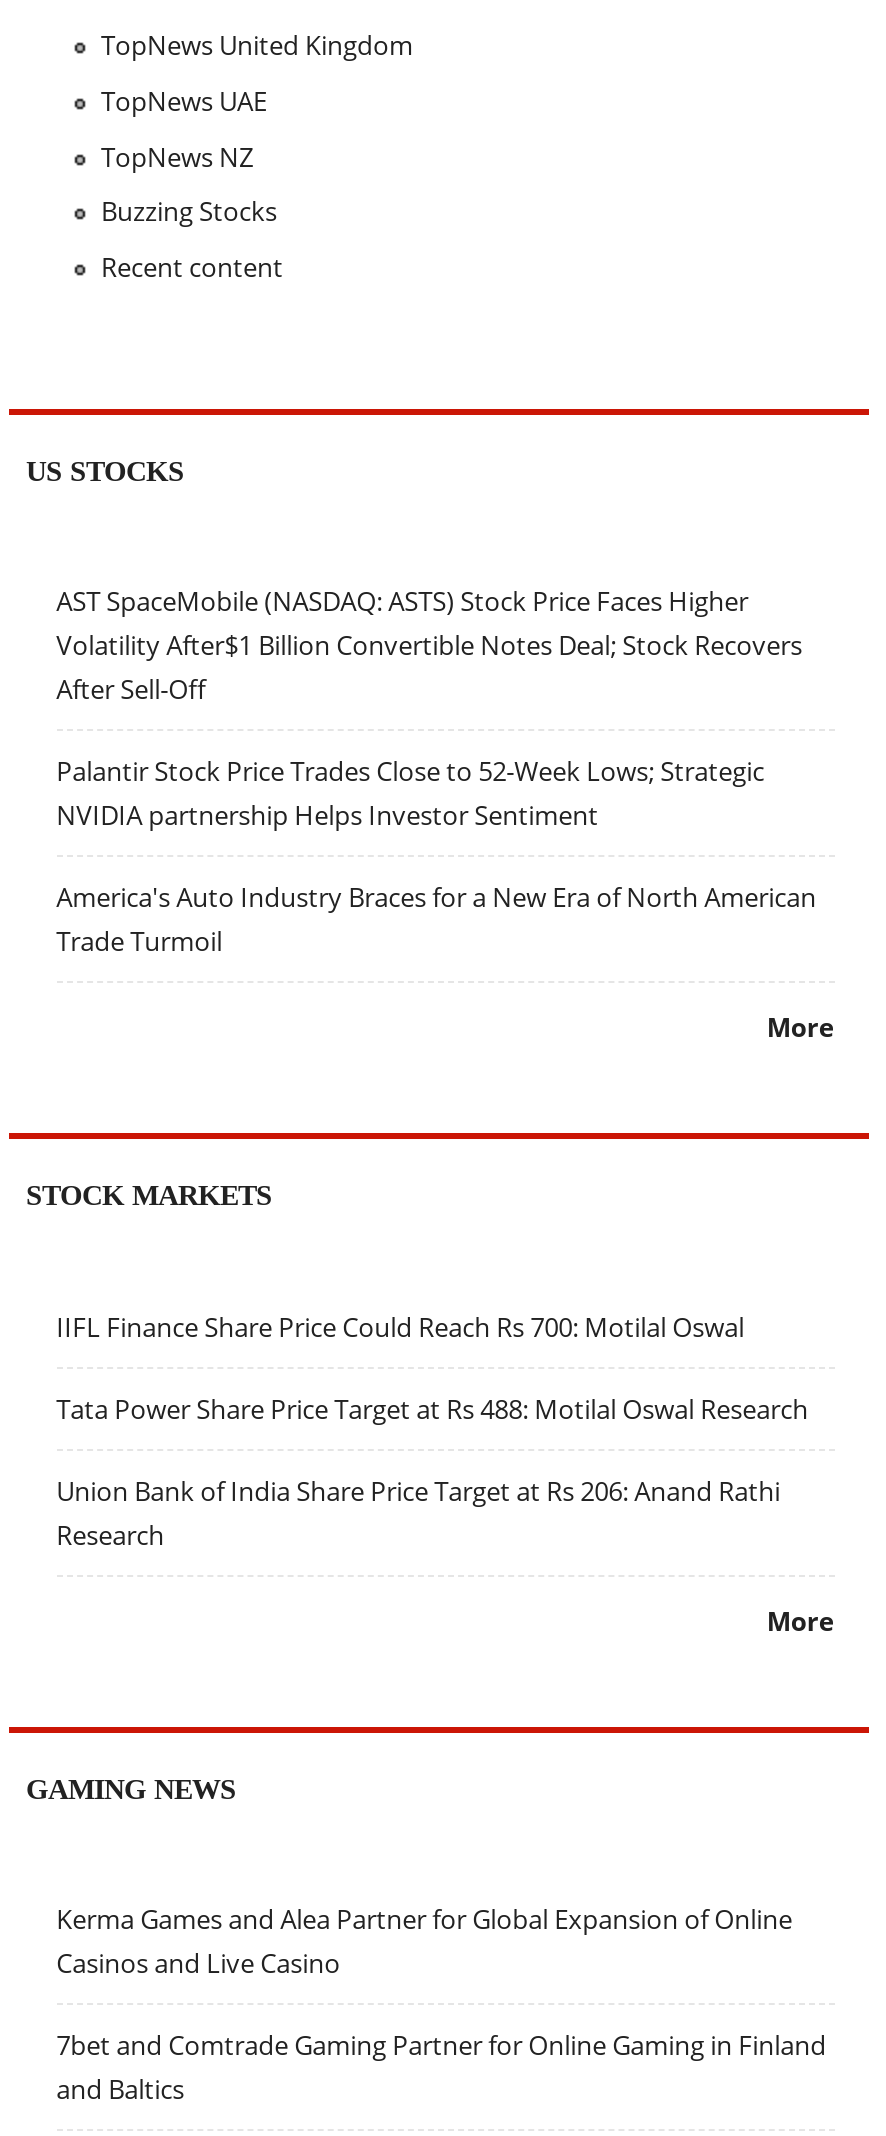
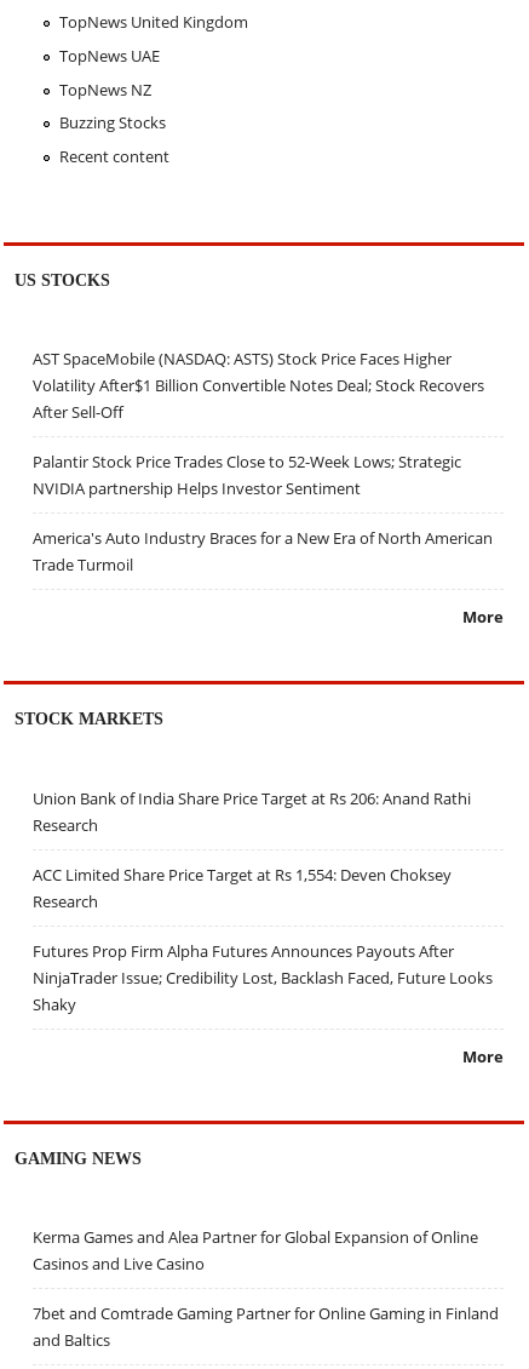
[56,1309,808,1427] IIFL Finance Share Price Could Reach Rs 700: Motilal Oswal | Tata Power Share Price Target at Rs 488: Motilal Oswal Research -> none
moved [56,1473,780,1553] -> [32,787,470,836]: Union Bank of India Share Price Target at Rs 206: Anand Rathi | Research
none -> [32,864,492,1015] ACC Limited Share Price Target at Rs 1,554: Deven Choksey | Research | Futures Prop Firm Alpha Futures Announces Payouts After | NinjaTrader Issue; Credibility Lost, Backlash Faced, Future Looks | Shaky

